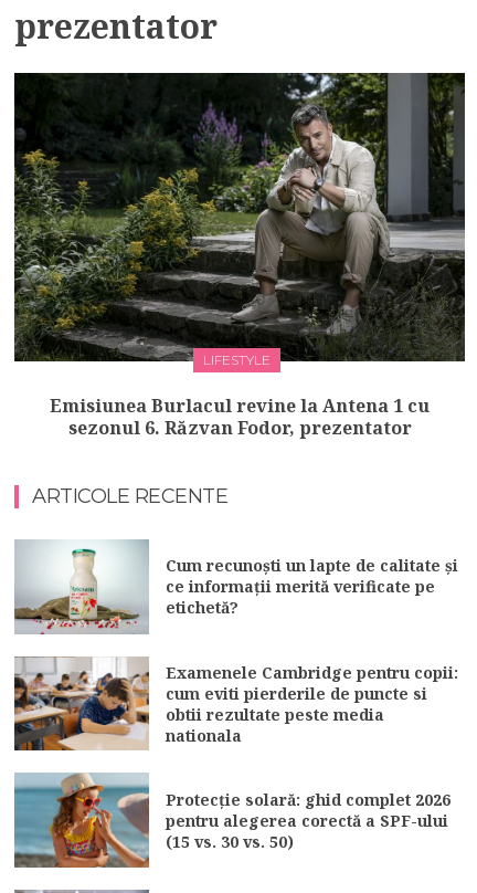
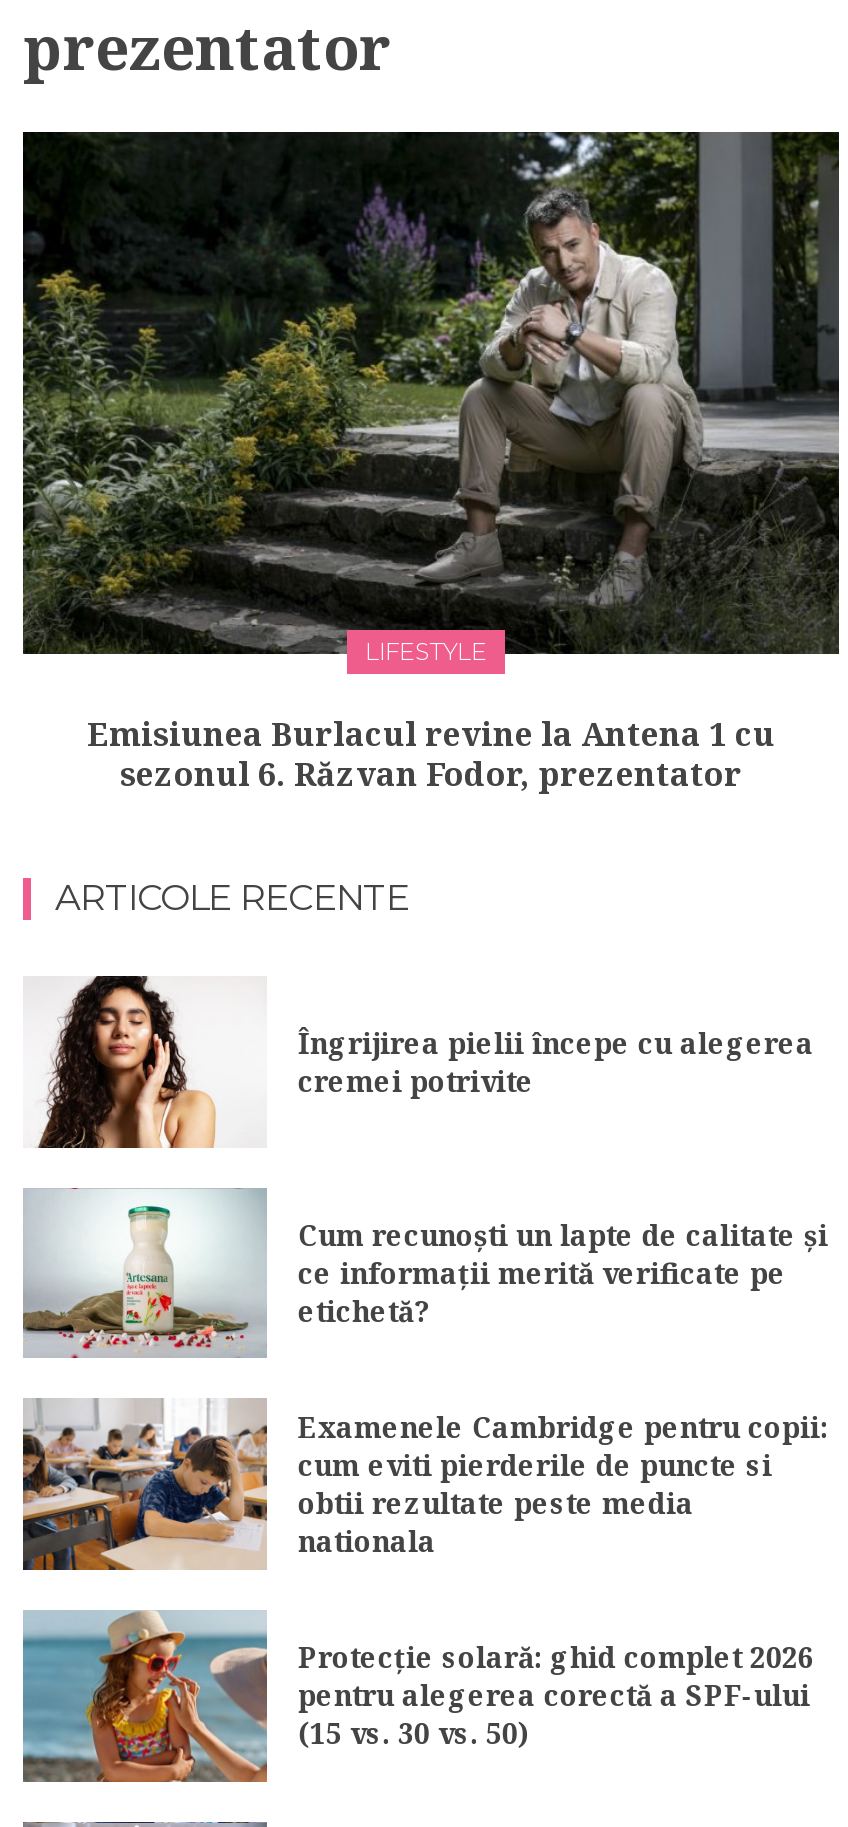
none -> [23,974,217,1150] [image]
none -> [298,1024,814,1100] Îngrijirea pielii începe cu alegerea | cremei potrivite

